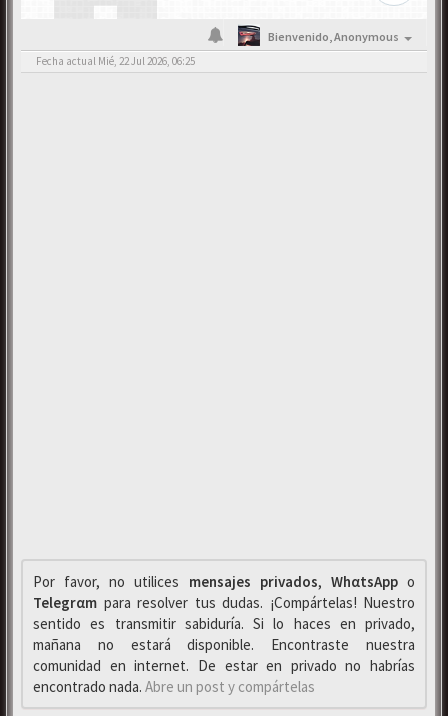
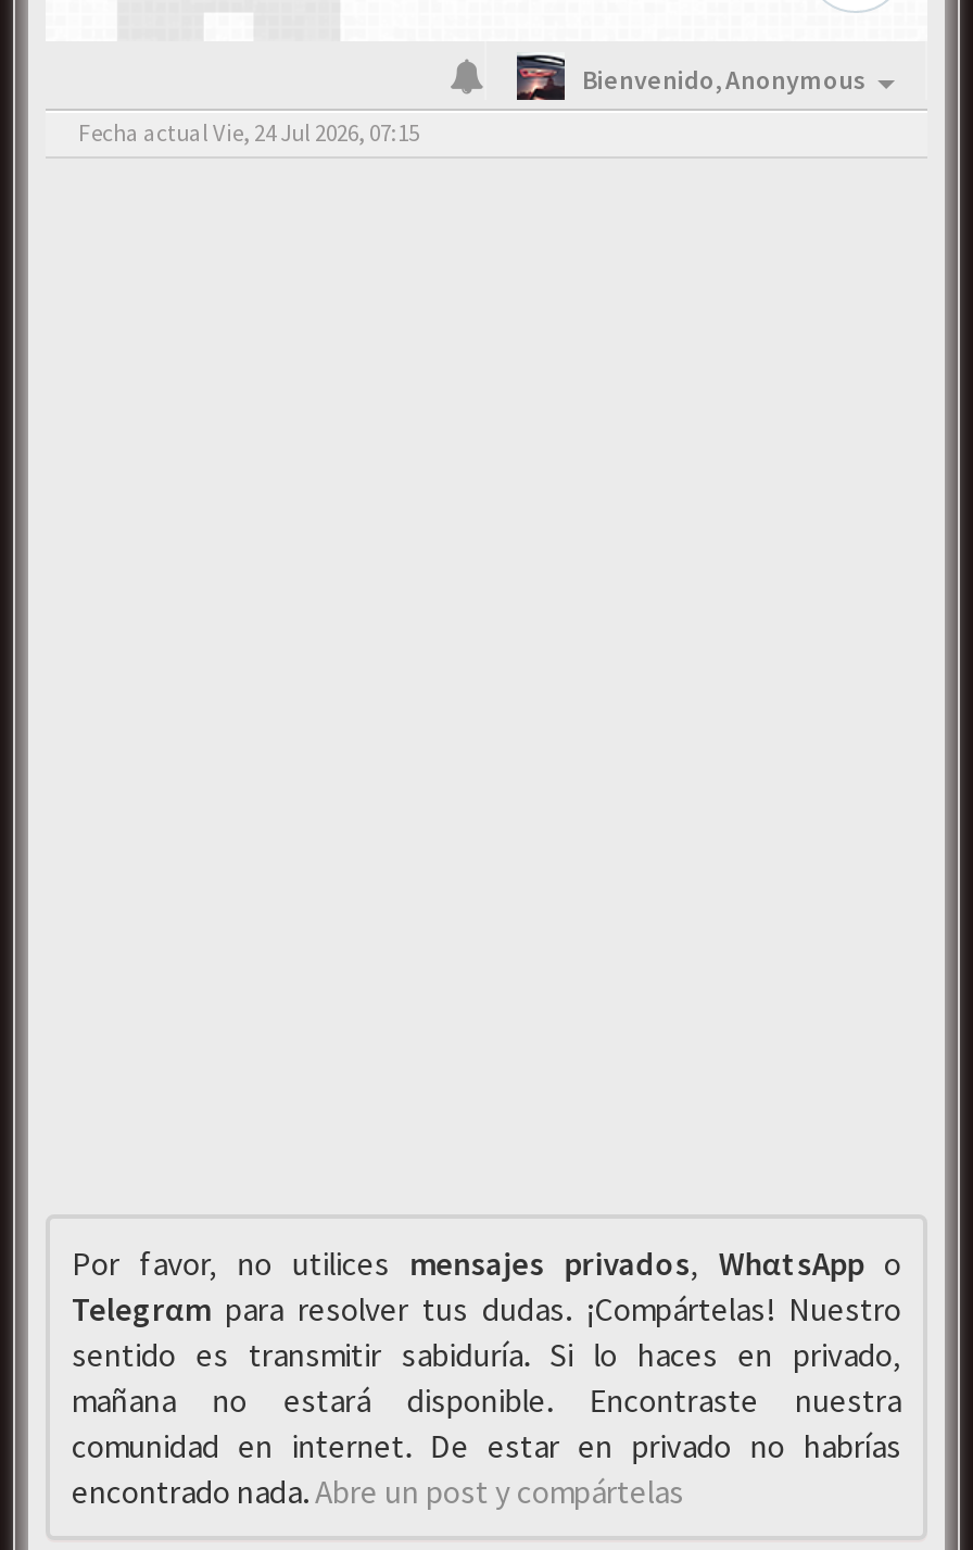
[36,54,195,68] Fecha actual Mié, 22 Jul 2026, 06:25 -> [78,117,419,148] Fecha actual Vie, 24 Jul 2026, 07:15

